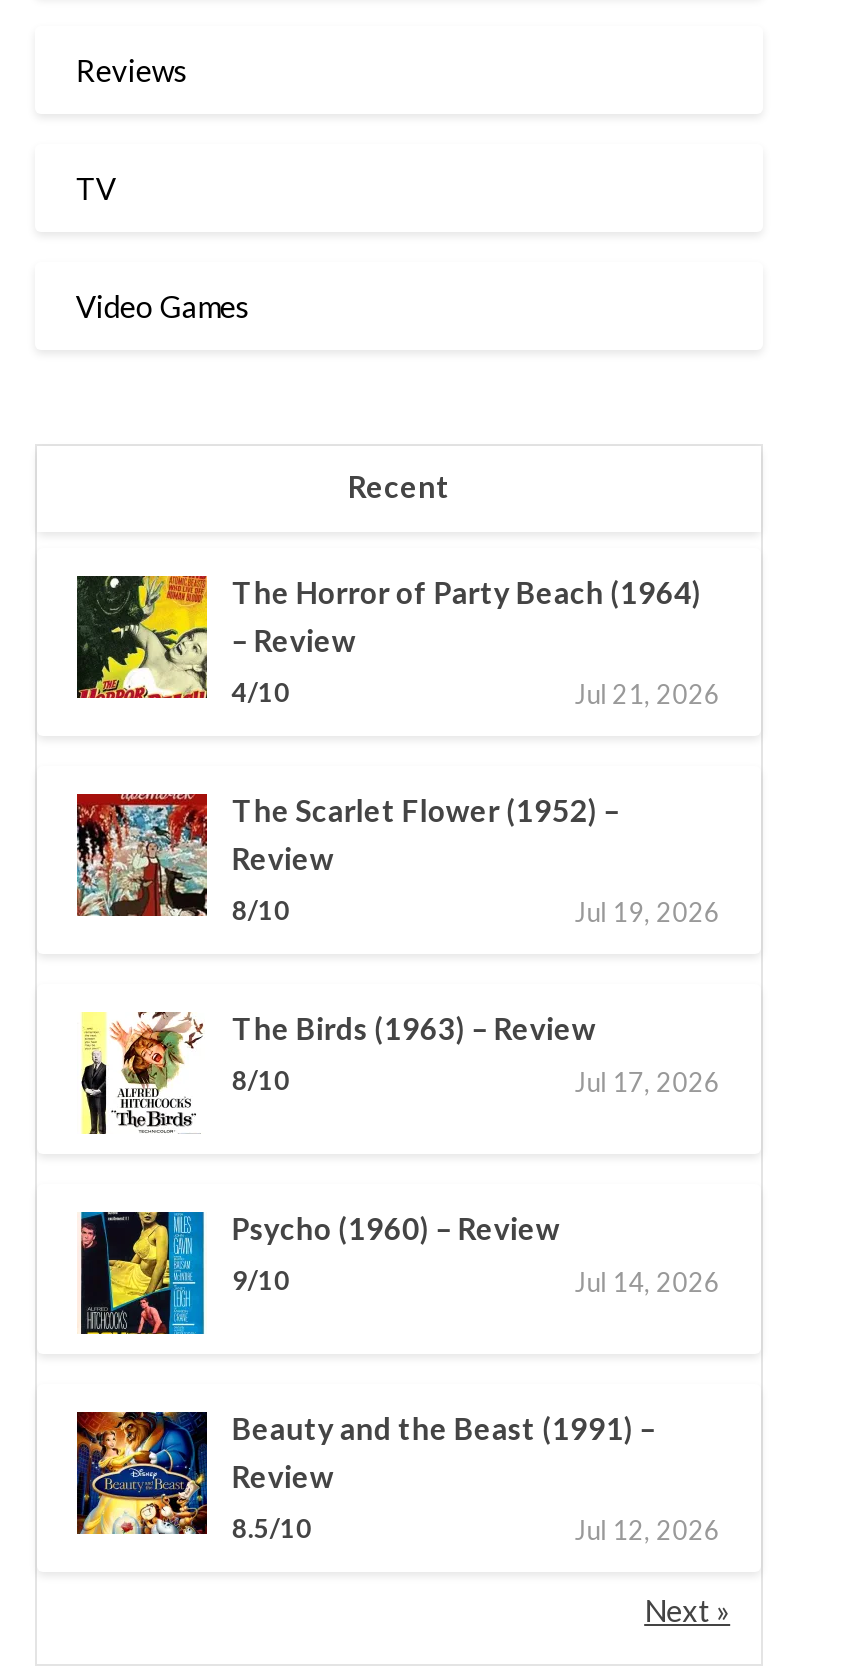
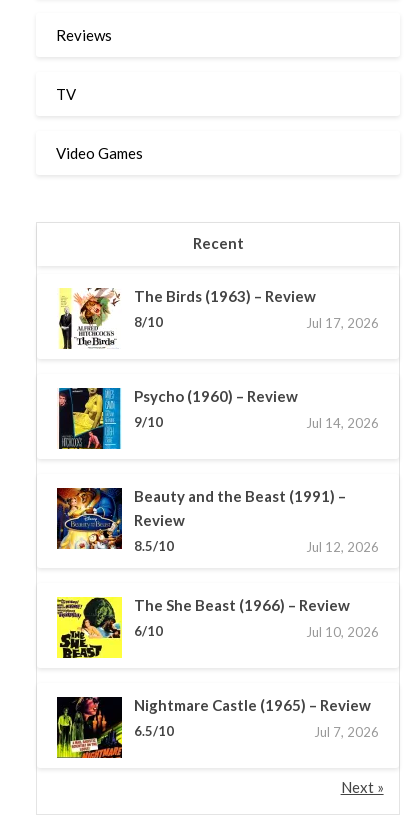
[75,573,720,927] [image] | The Horror of Party Beach (1964) | – Review | 4/10 | Jul 21, 2026 | The Scarlet Flower (1952) – | Review | 8/10 | Jul 19, 2026 -> none
[75,792,203,918] [image] -> none
moved [79,1008,720,1545] -> [58,286,379,554]: [image] | The Birds (1963) – Review | 8/10 | ... | 8.5/10 | Jul 12, 2026
none -> [56,595,379,659] [image] | The She Beast (1966) – Review | 6/10 | Jul 10, 2026
none -> [56,695,379,759] [image] | Nightmare Castle (1965) – Review | 6.5/10 | Jul 7, 2026

